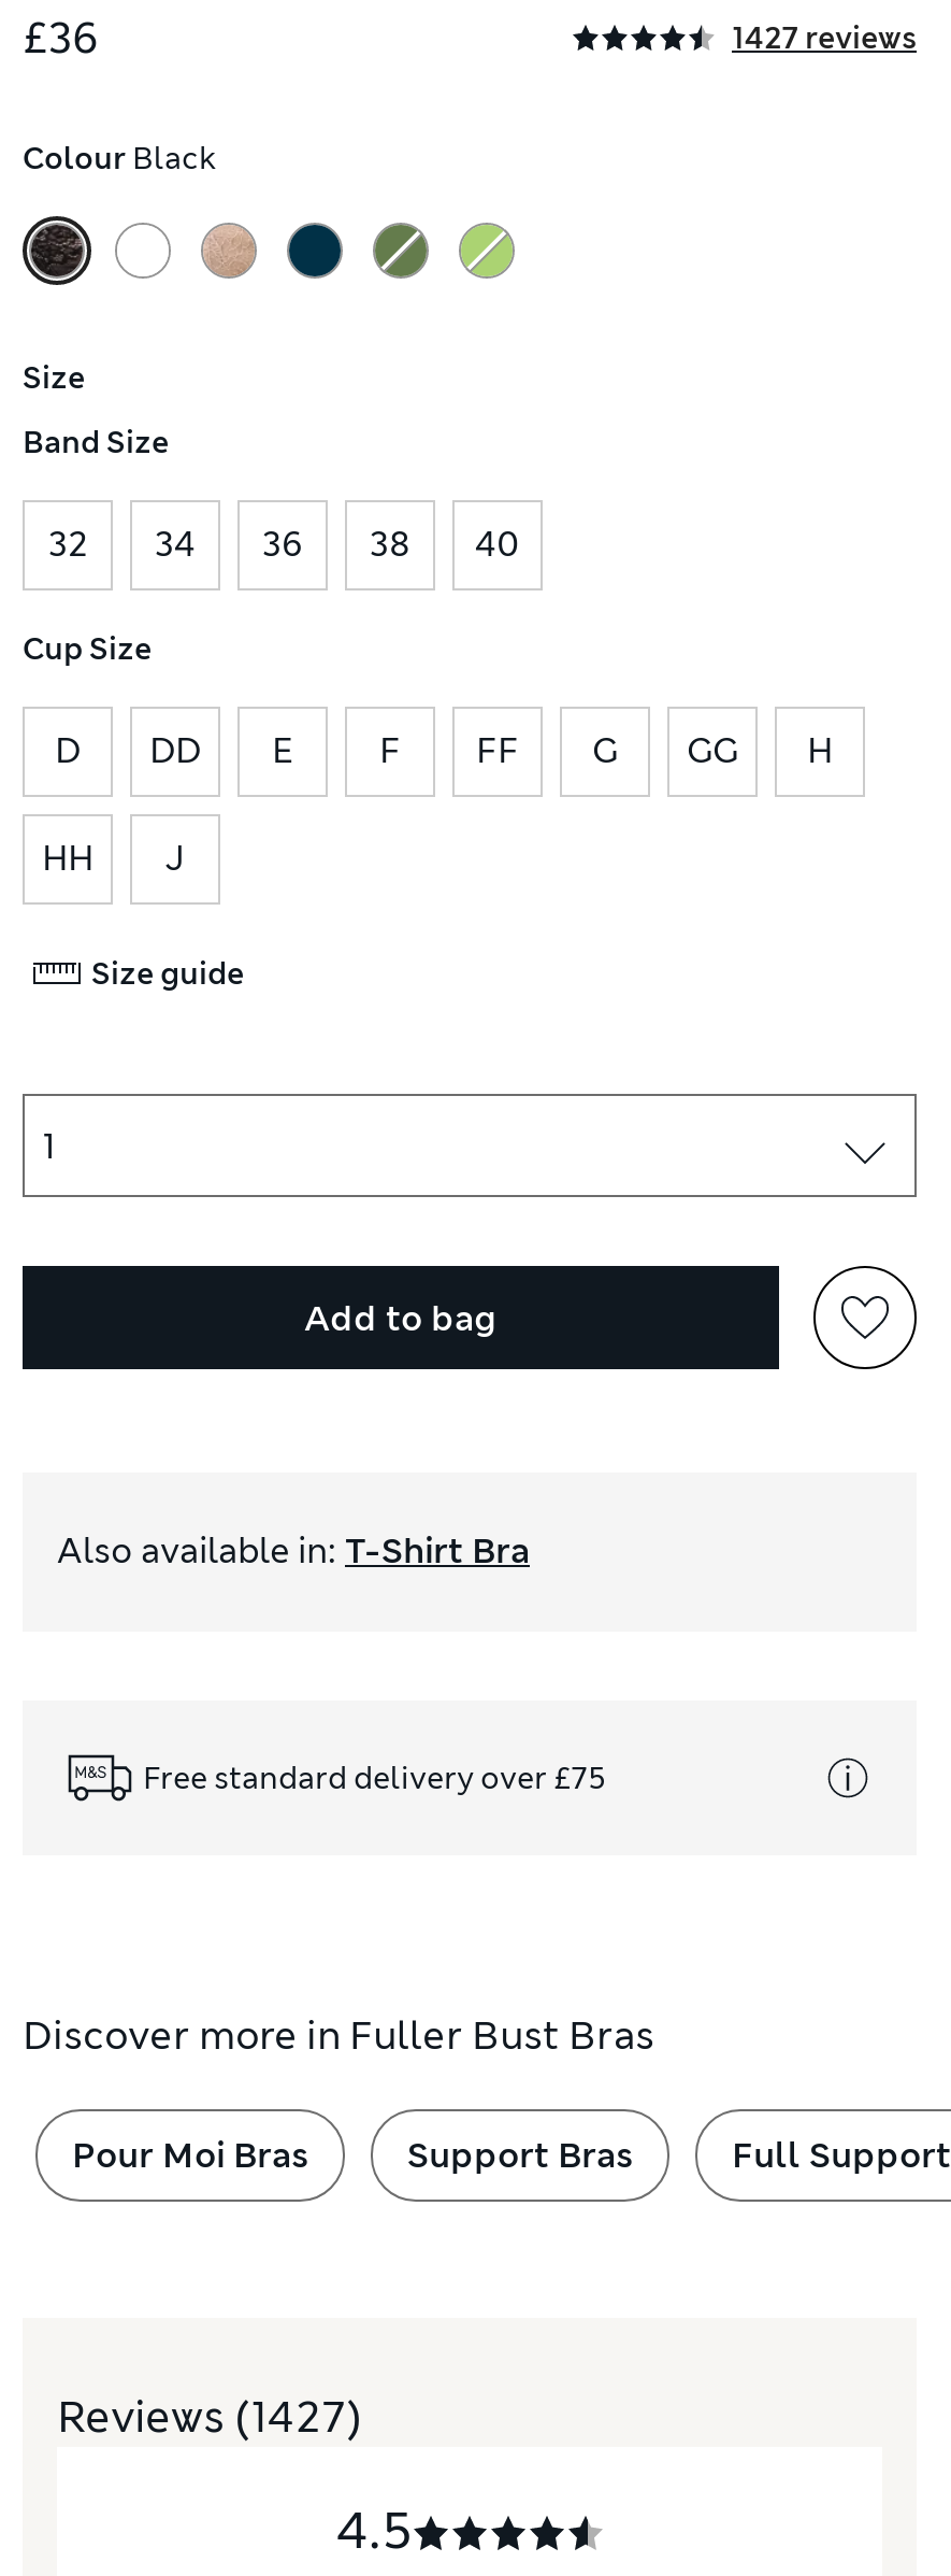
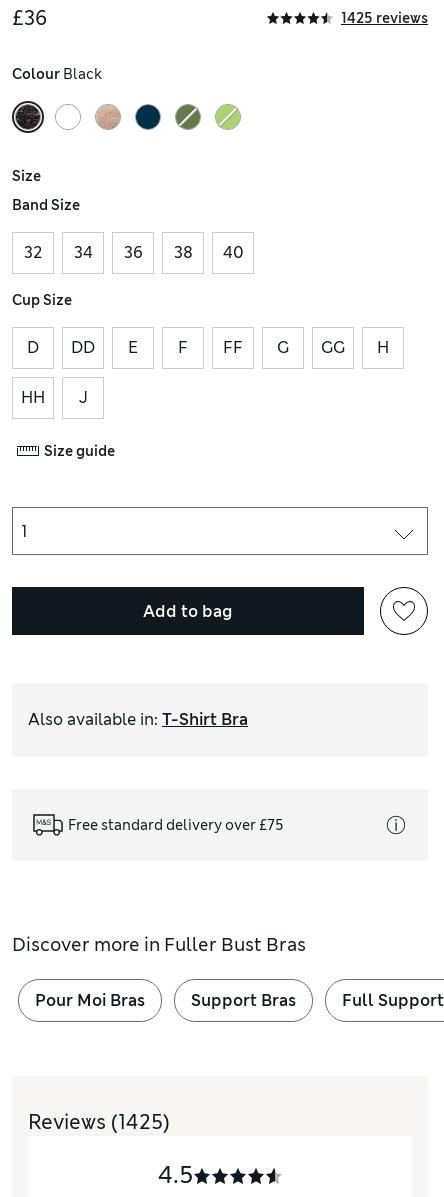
[732,18,917,57] 1427 reviews -> [341,9,428,27] 1425 reviews
[57,2390,362,2446] Reviews (1427) -> [28,1109,170,1135] Reviews (1425)

